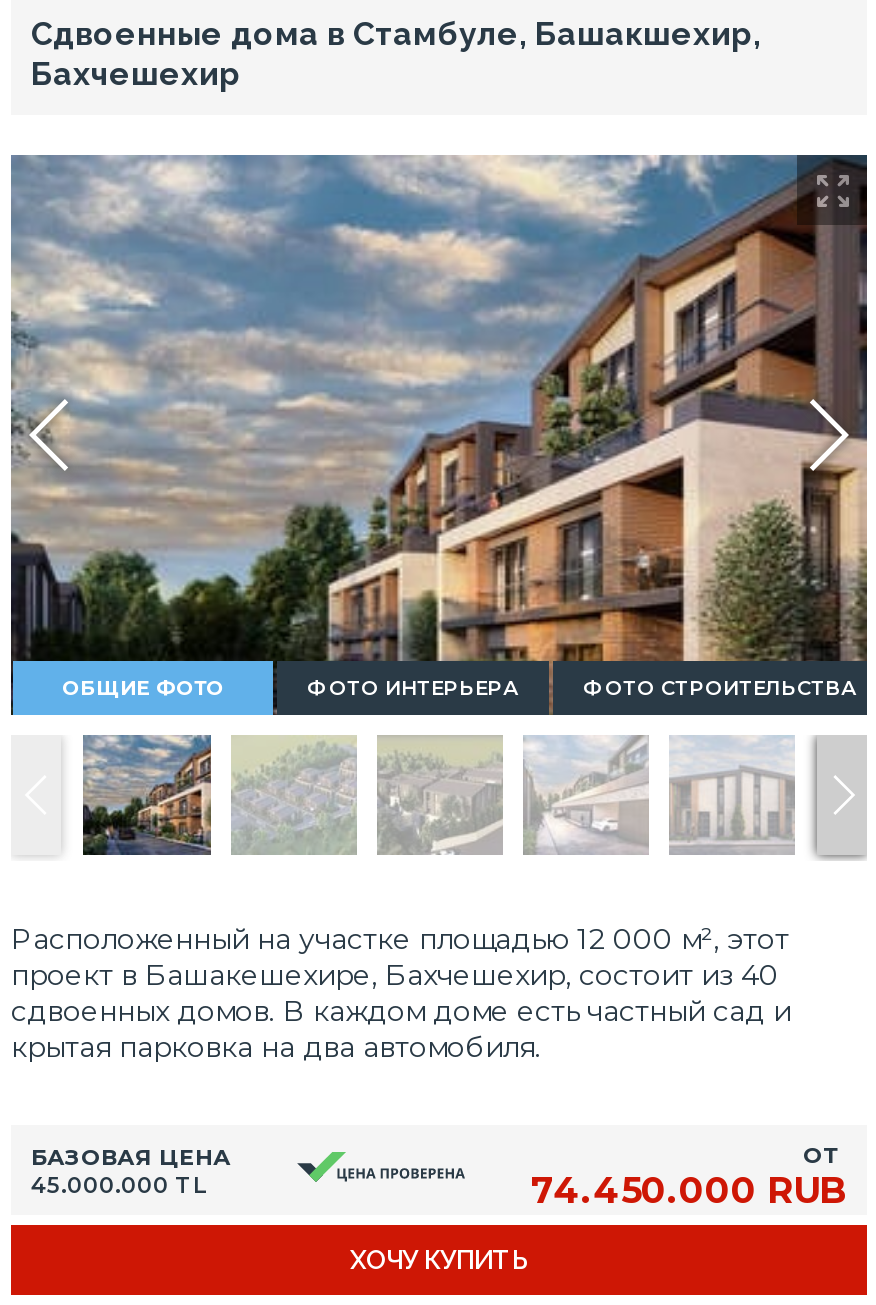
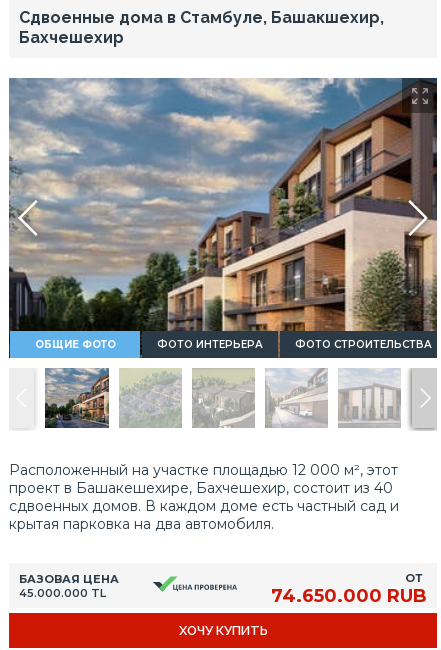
[531,1168,847,1212] 74.450.000 RUB -> [271,584,427,606] 74.650.000 RUB

